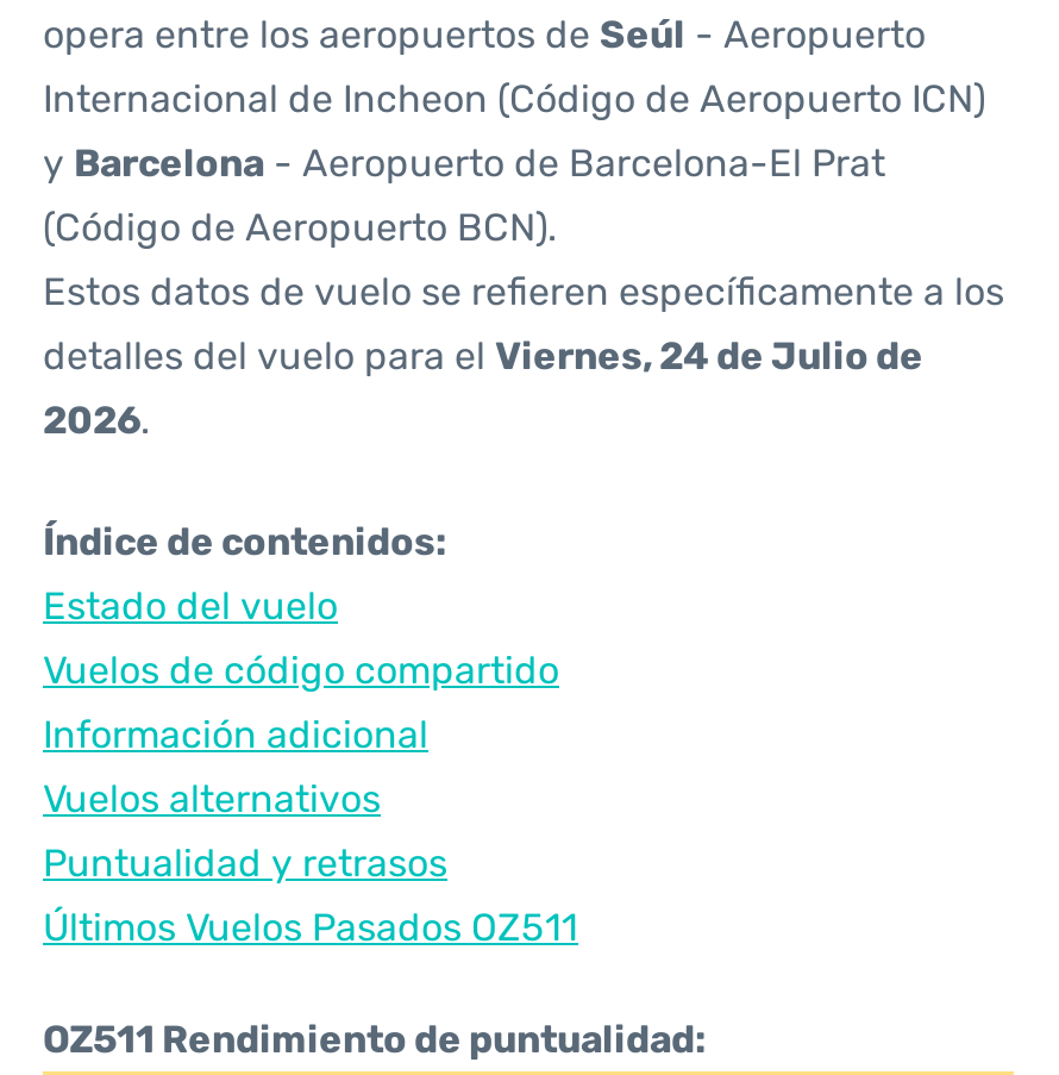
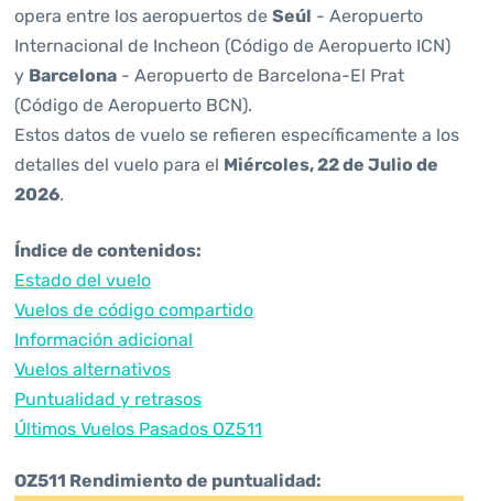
[43,333,923,379] detalles del vuelo para el Viernes, 24 de Julio de -> [14,154,438,175] detalles del vuelo para el Miércoles, 22 de Julio de

